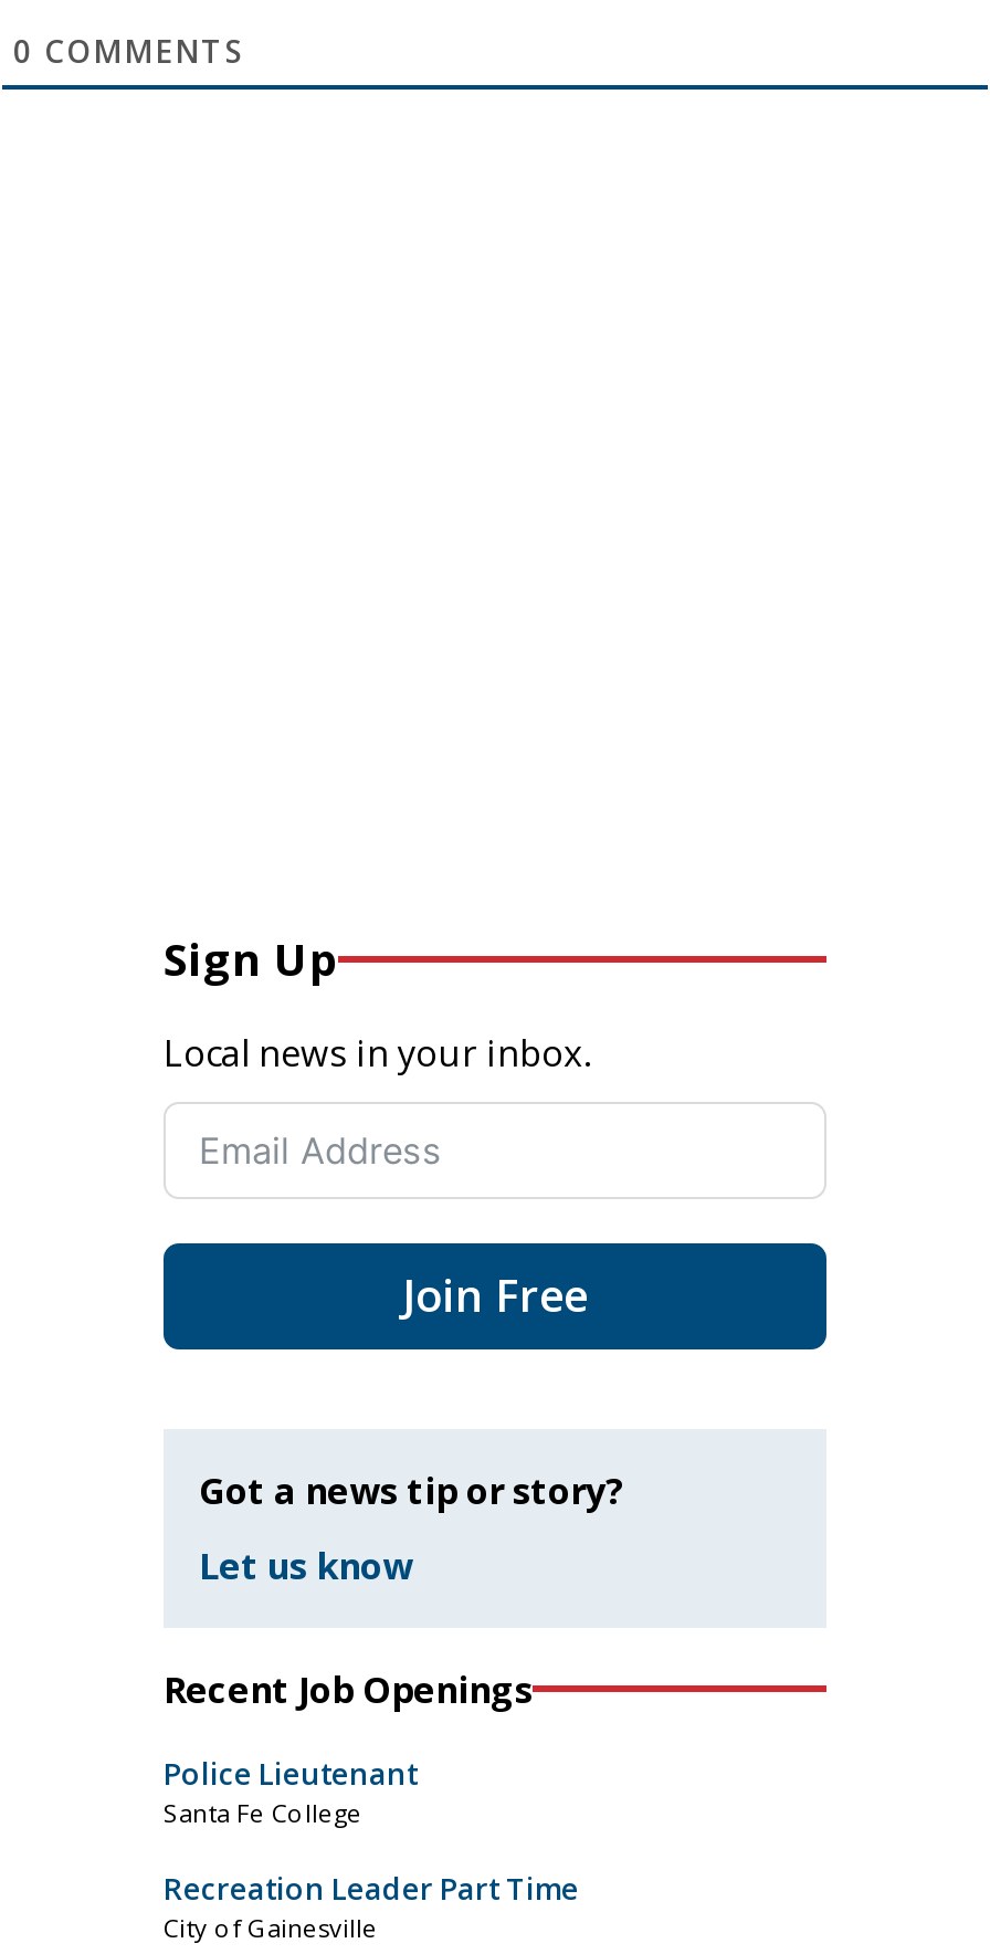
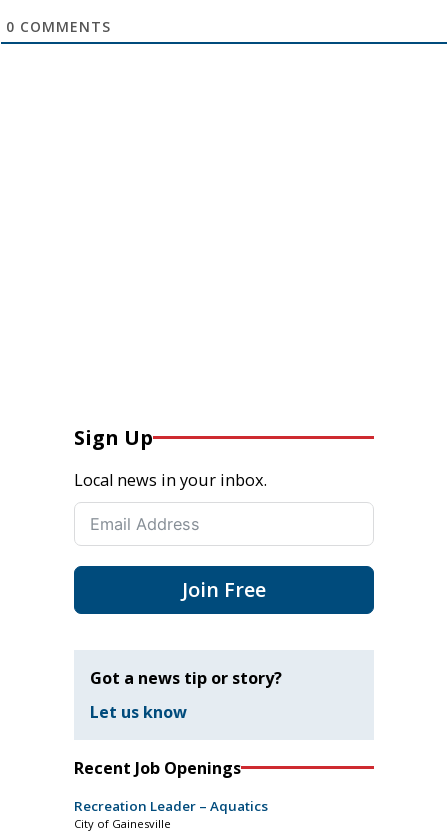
[164,1754,579,1908] Police Lieutenant | Santa Fe College | Recreation Leader Part Time -> [74,797,268,815] Recreation Leader – Aquatics

